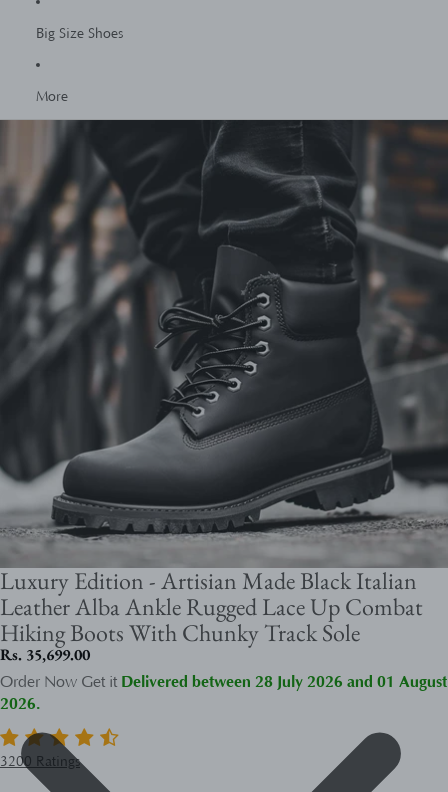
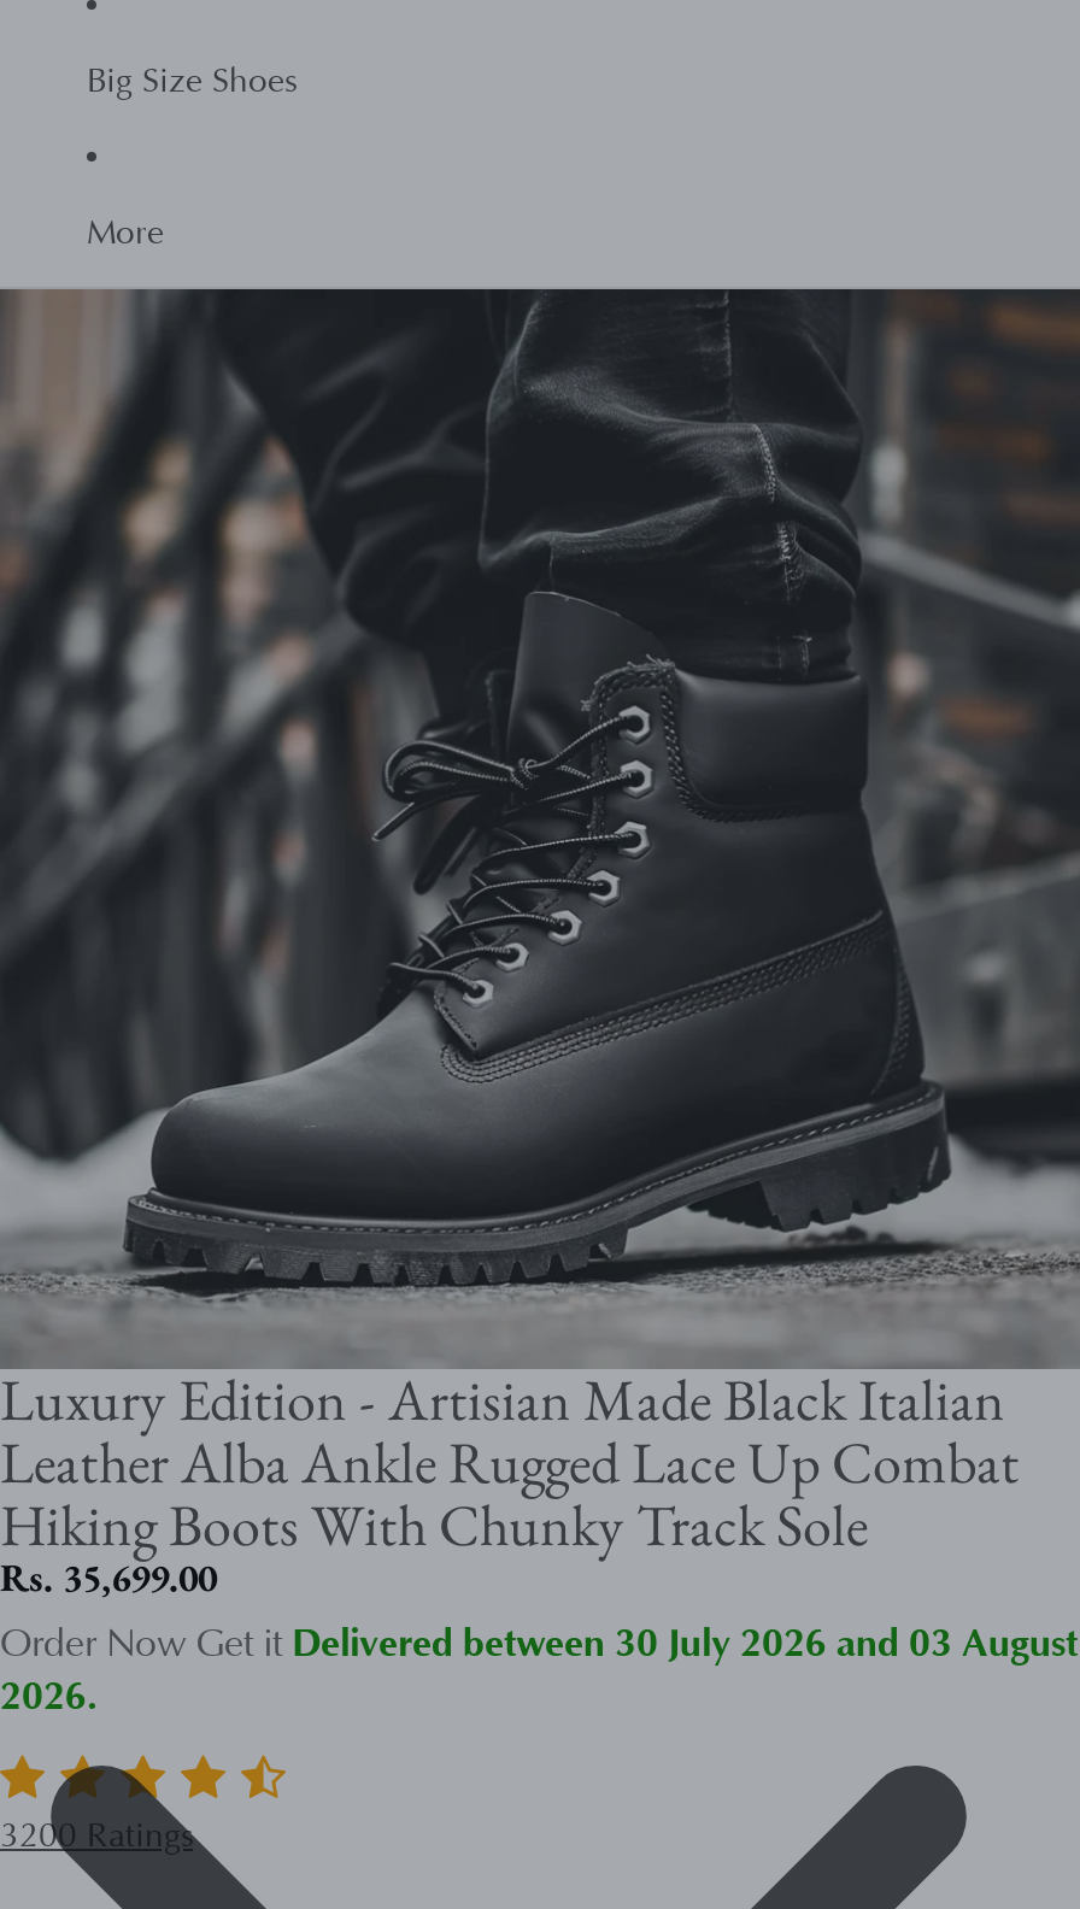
[0,673,447,691] Order Now Get it Delivered between 28 July 2026 and 01 August -> [0,1622,1078,1666] Order Now Get it Delivered between 30 July 2026 and 03 August

